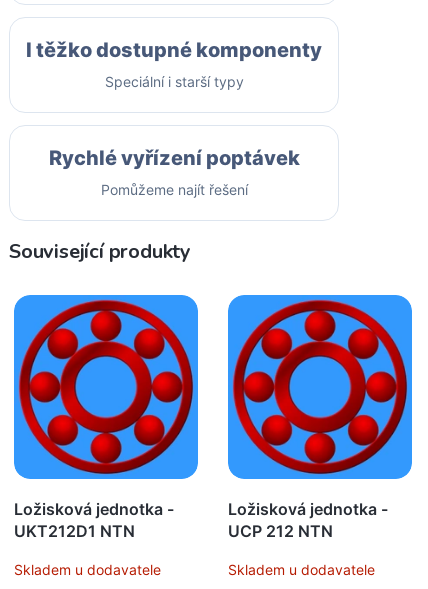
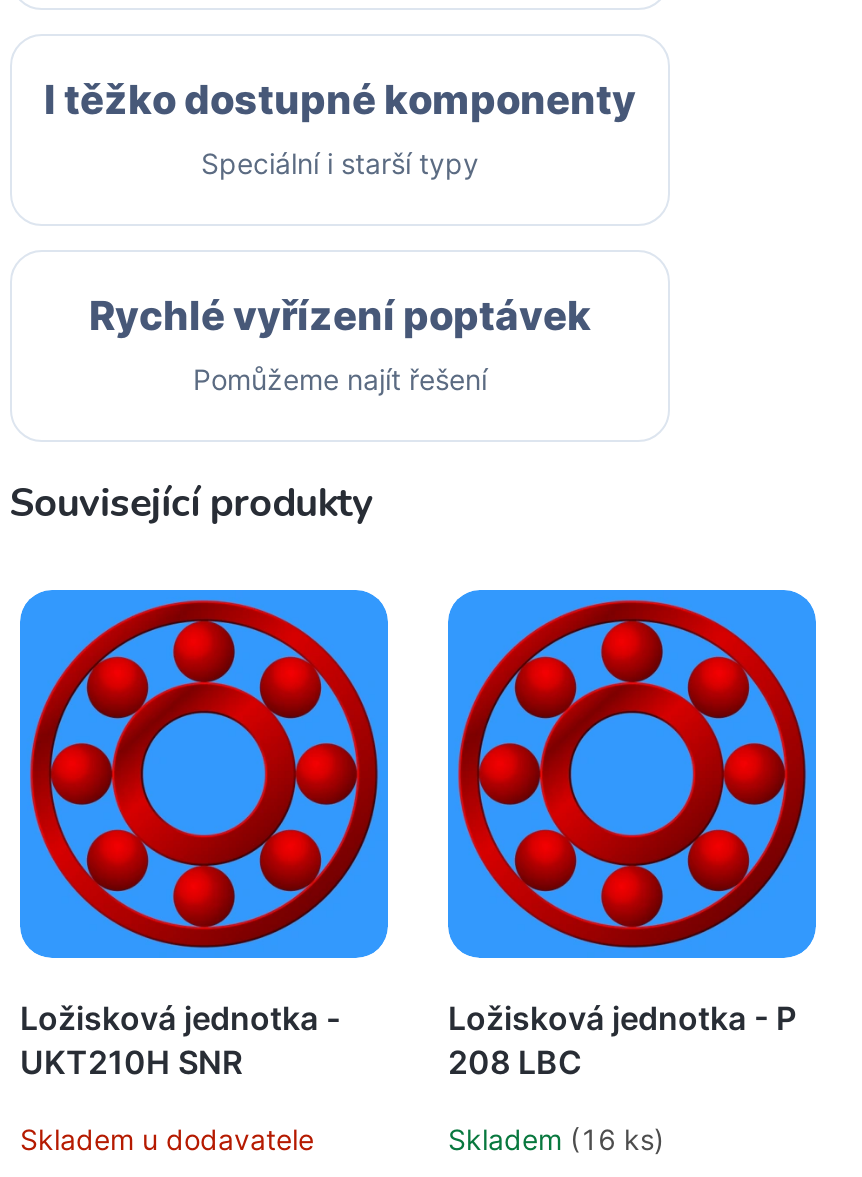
[228,499,388,541] Ložisková jednotka - | UCP 212 NTN -> [448,998,796,1082] Ložisková jednotka - P | 208 LBC
[14,521,135,541] UKT212D1 NTN -> [20,1042,242,1082] UKT210H SNR
[228,561,375,578] Skladem u dodavatele -> [448,1122,664,1156] Skladem (16 ks)

